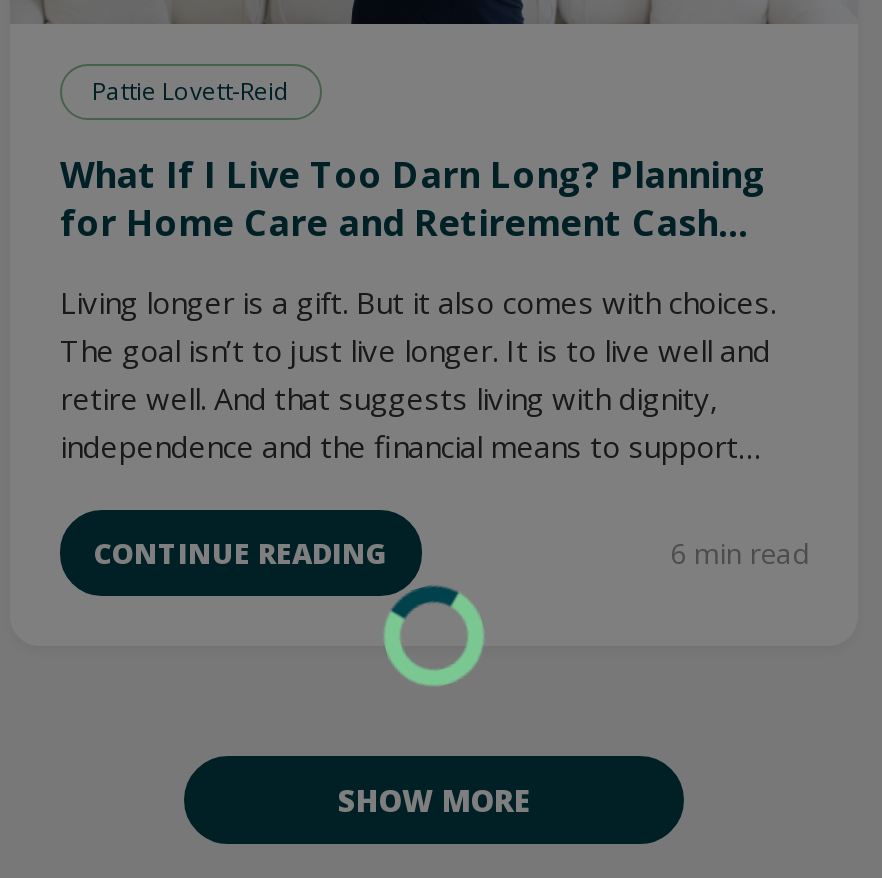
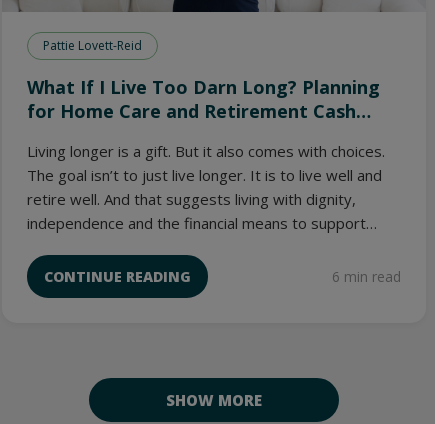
[382,584,486,688] [image] -> none

